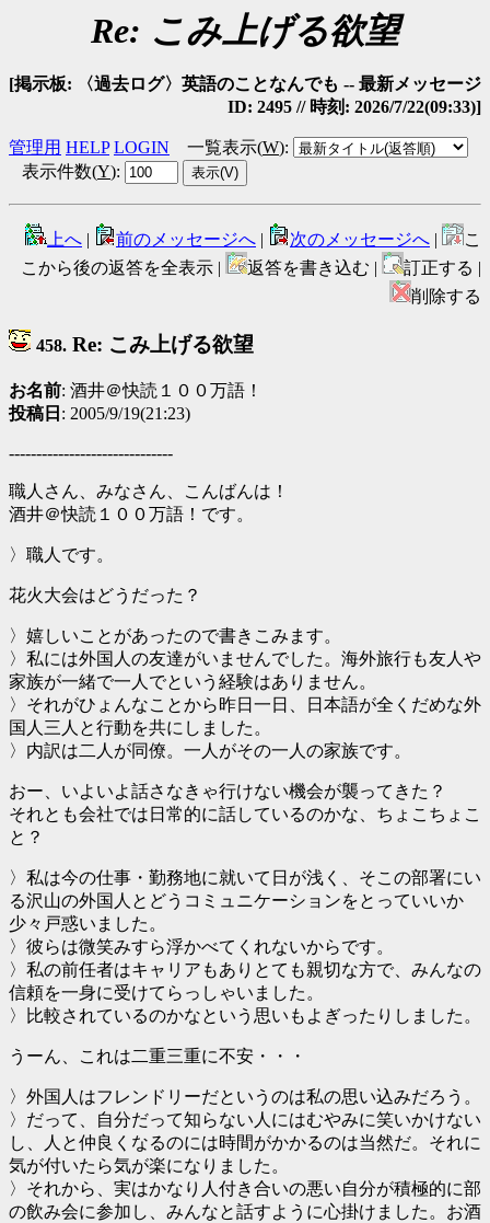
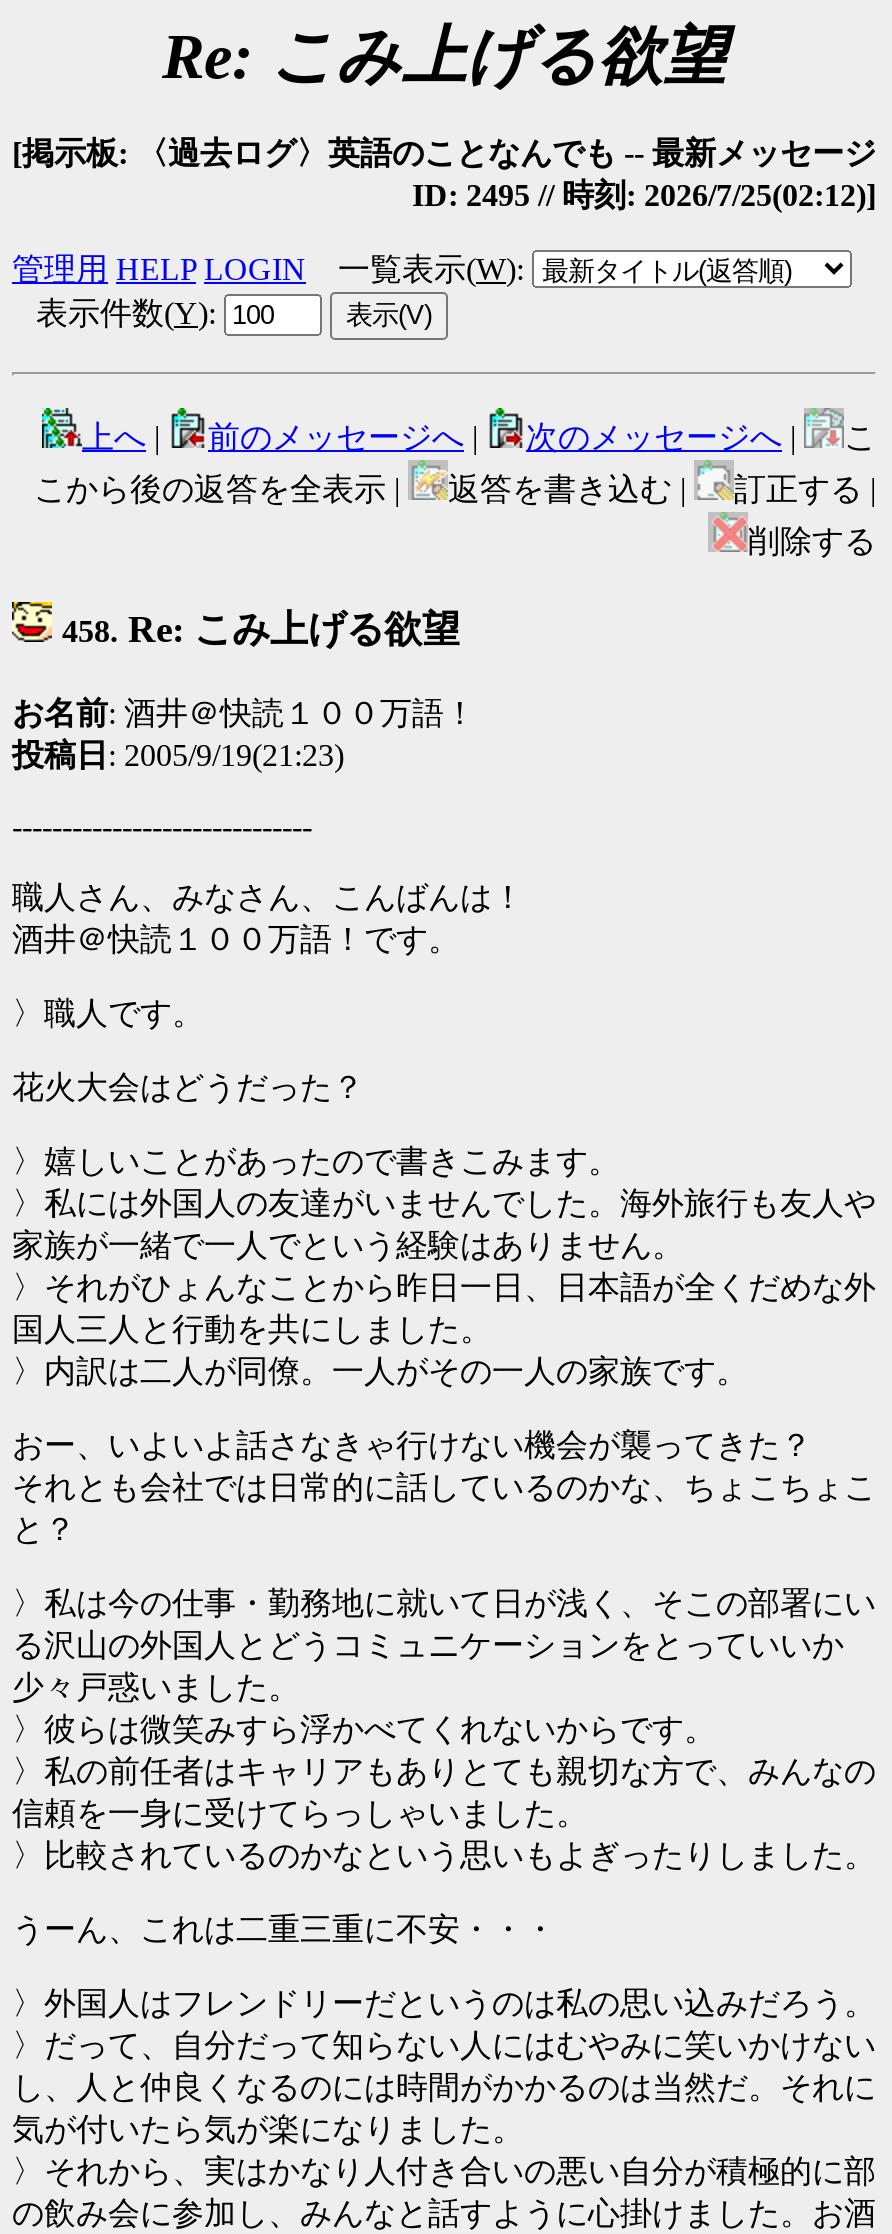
[227,97,481,116] ID: 2495 // 時刻: 2026/7/22(09:33)] -> [412,177,876,211] ID: 2495 // 時刻: 2026/7/25(02:12)]

